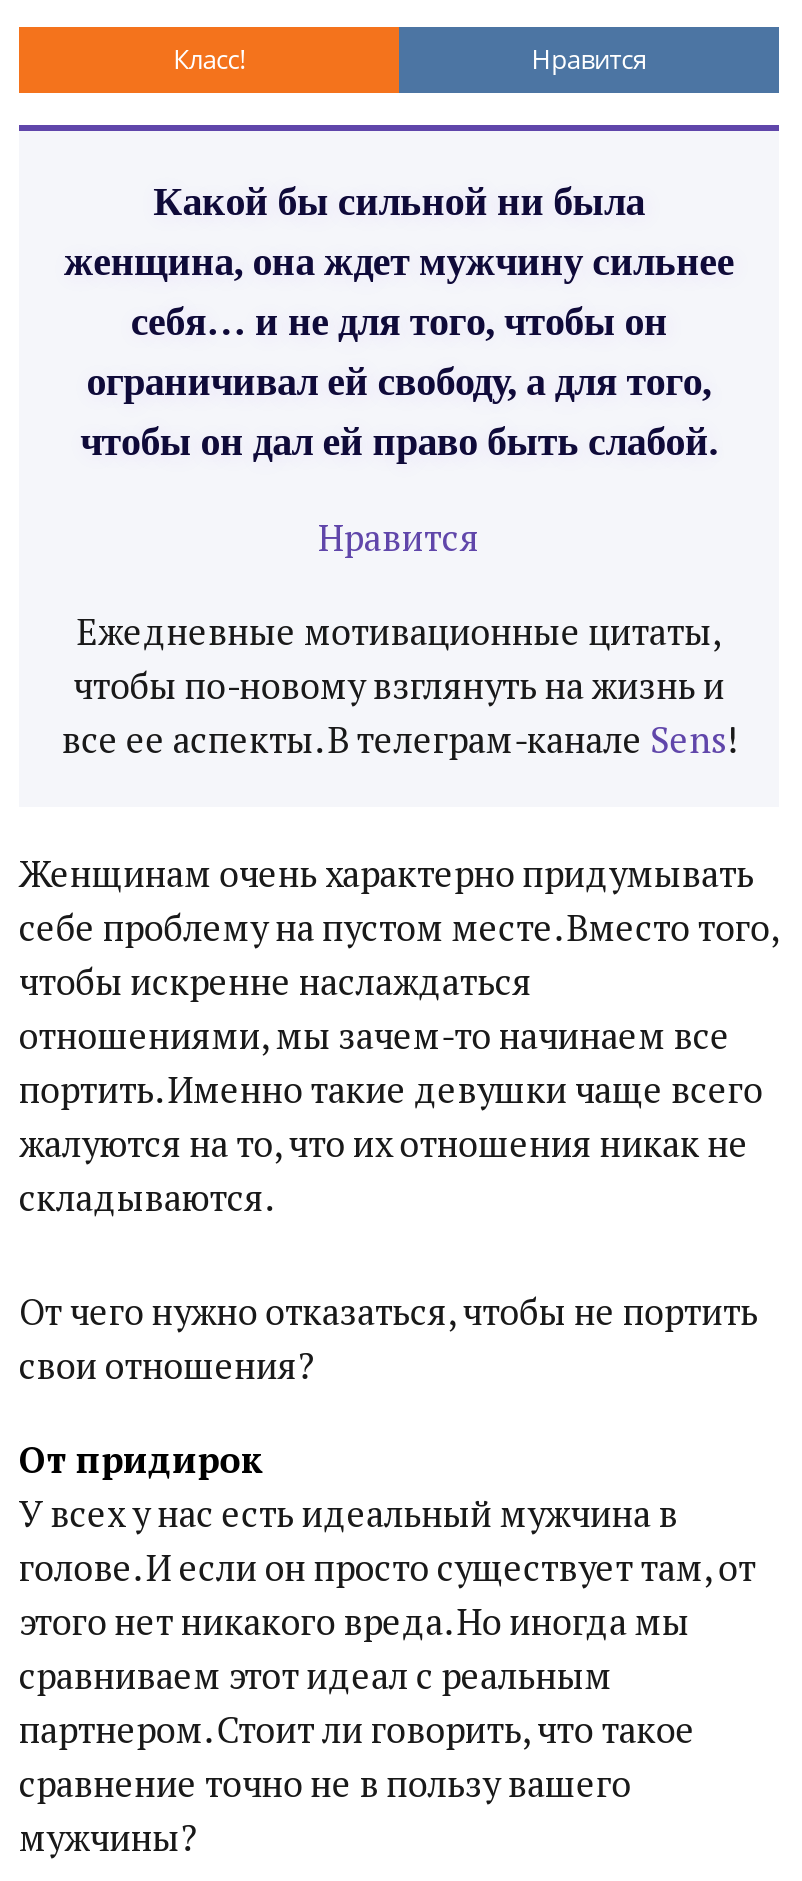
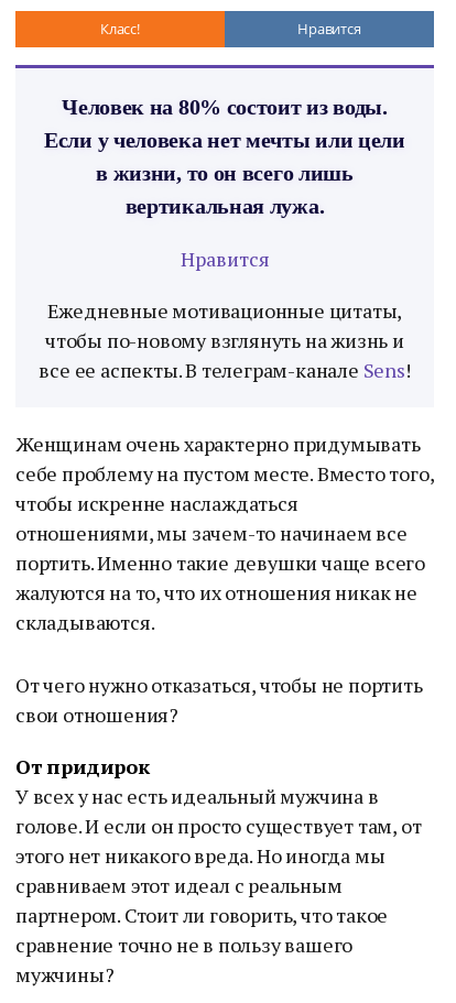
[64,179,734,463] Какой бы сильной ни была | женщина, она ждет мужчину сильнее | себя… и не для того, чтобы он | ограничивал ей свободу, а для того, | чтобы он дал ей право быть слабой. -> [44,95,405,218] Человек на 80% состоит из воды. | Если у человека нет мечты или цели | в жизни, то он всего лишь | вертикальная лужа.

